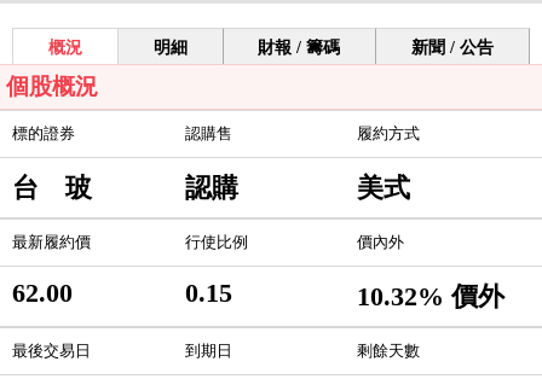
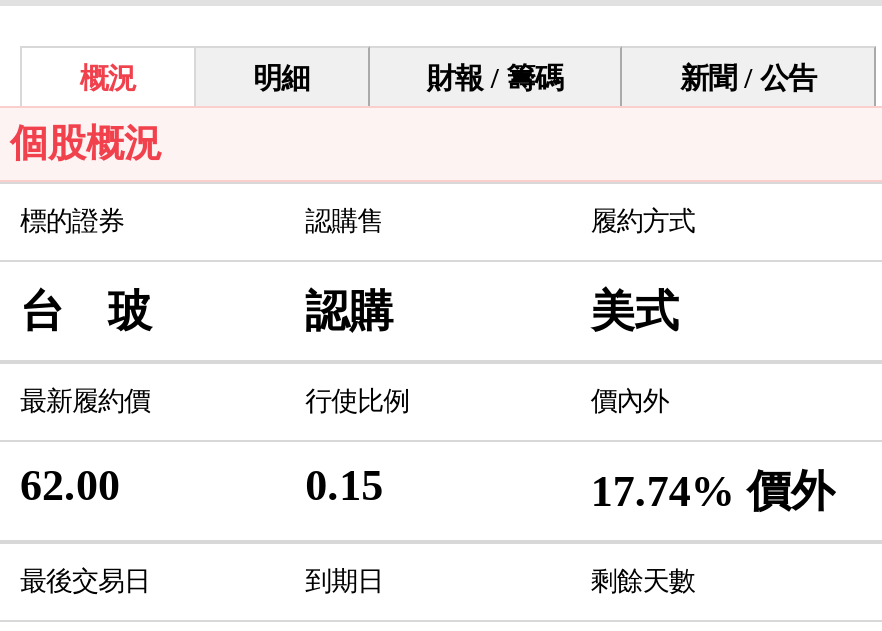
[357,282,505,311] 10.32% 價外 -> [591,468,835,516] 17.74% 價外

